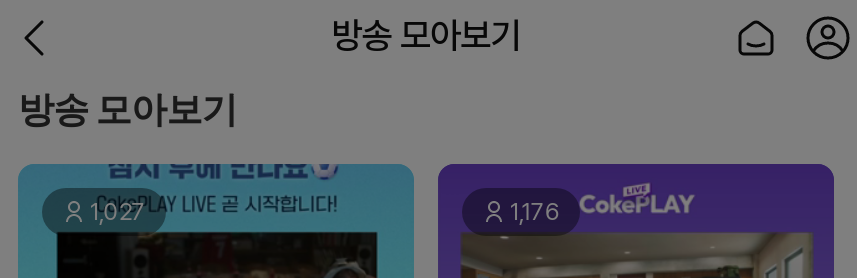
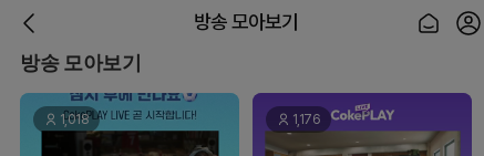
[90,198,146,226] 1,027 -> [60,112,89,127] 1,018

